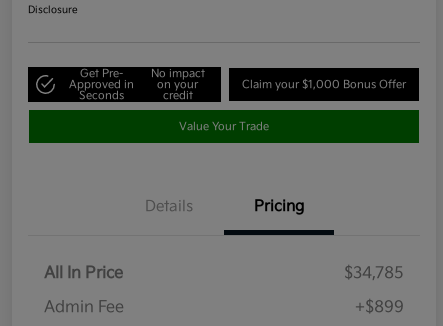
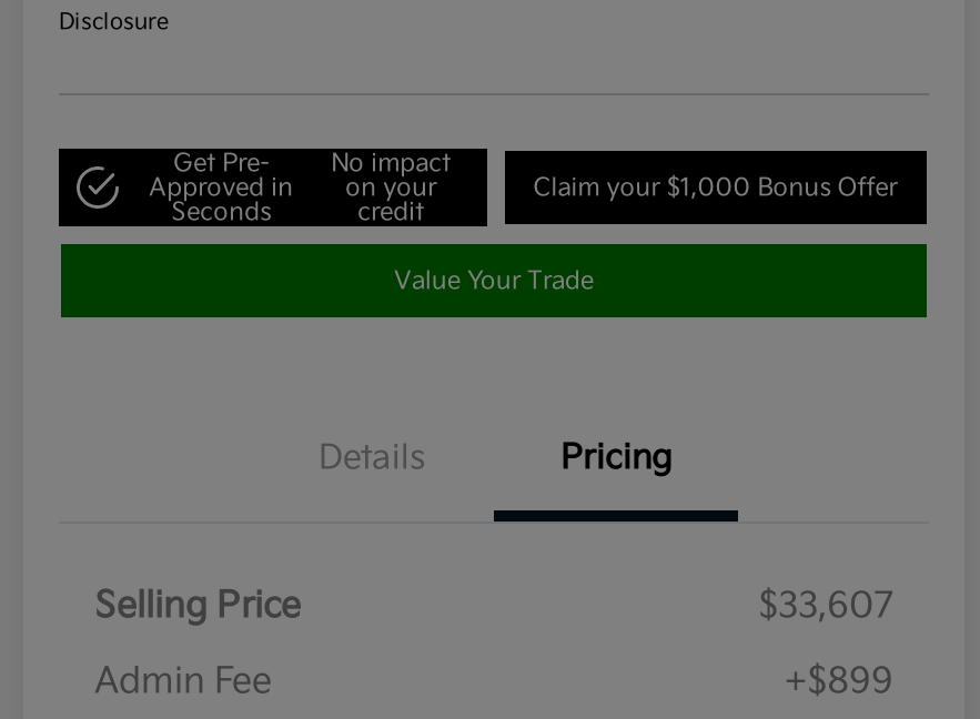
[44,264,404,283] All In Price | $34,785 -> [94,586,893,628] Selling Price | $33,607

